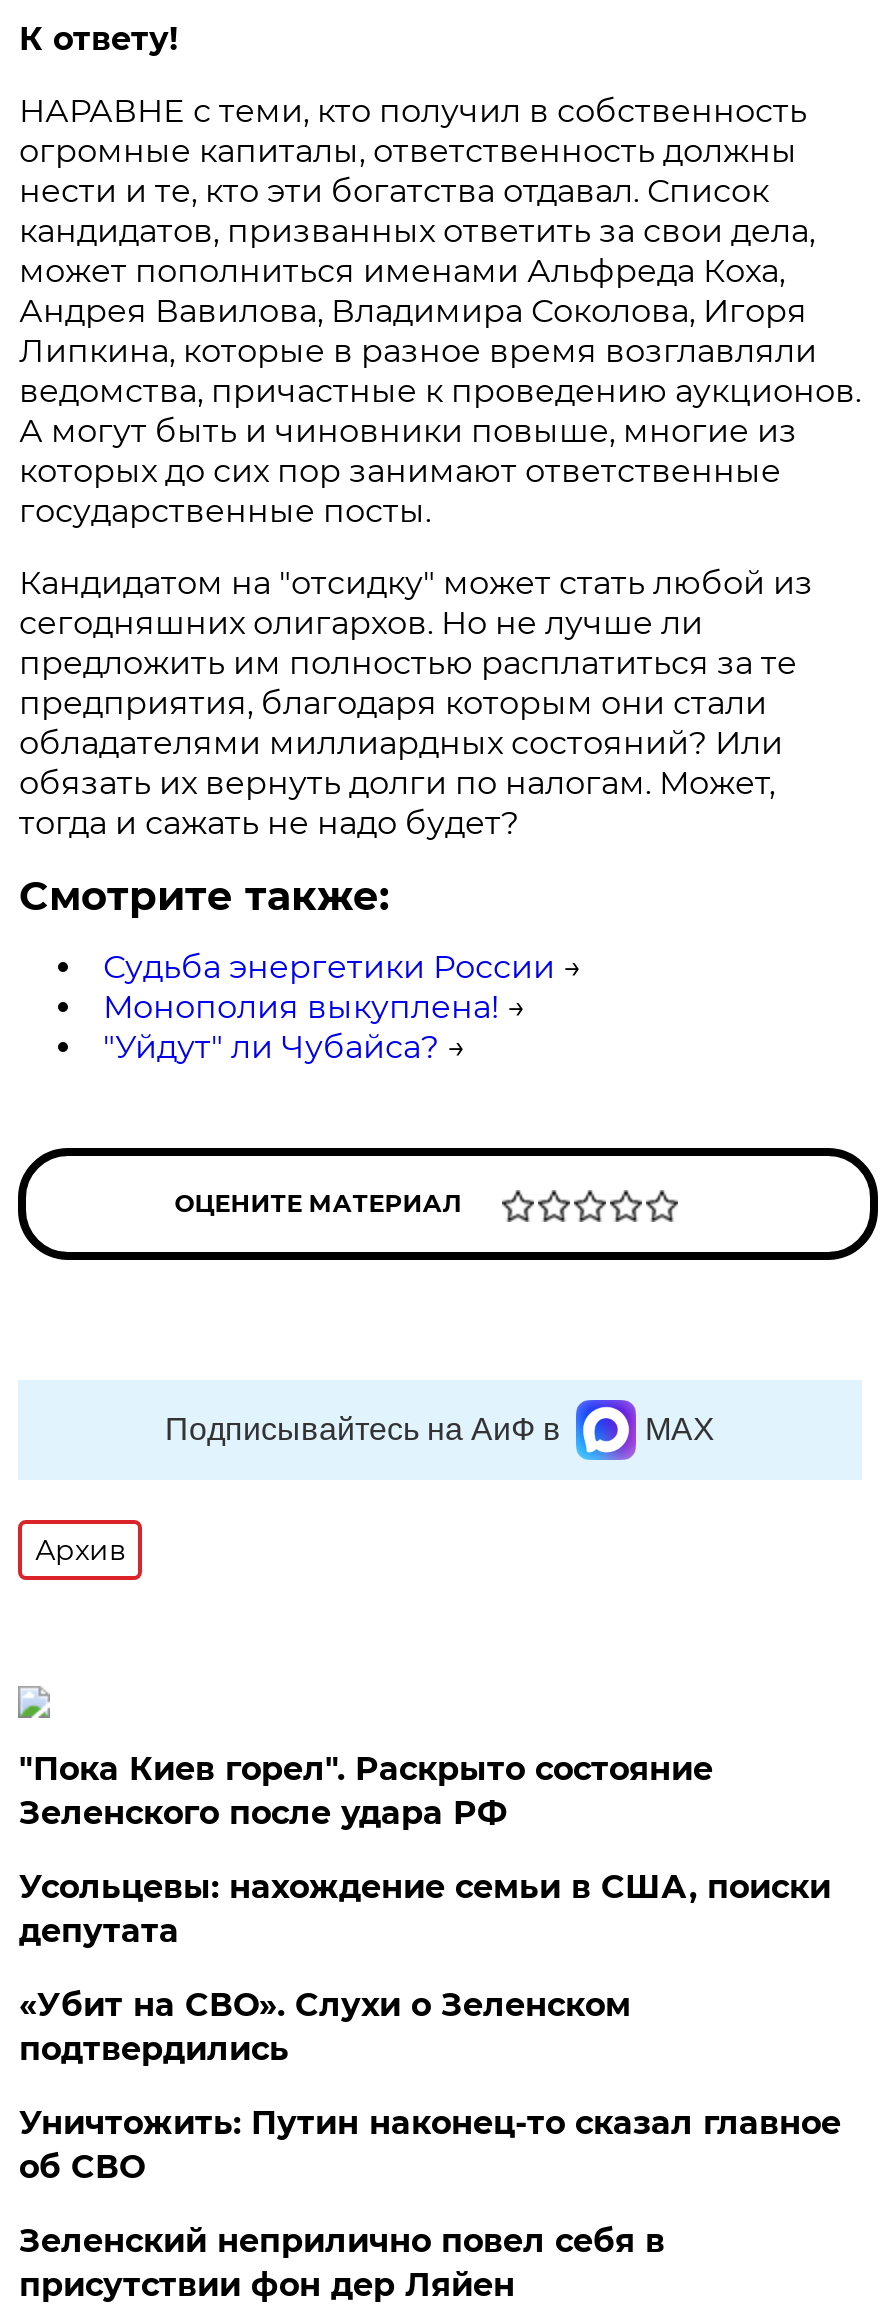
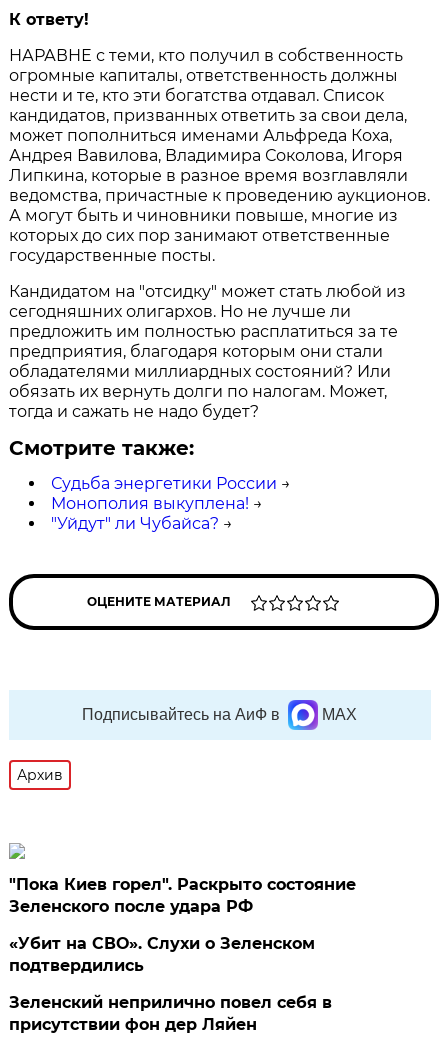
[19,1868,831,1950] Усольцевы: нахождение семьи в США, поиски | депутата -> none
[19,2104,841,2186] Уничтожить: Путин наконец-то сказал главное | об СВО -> none

